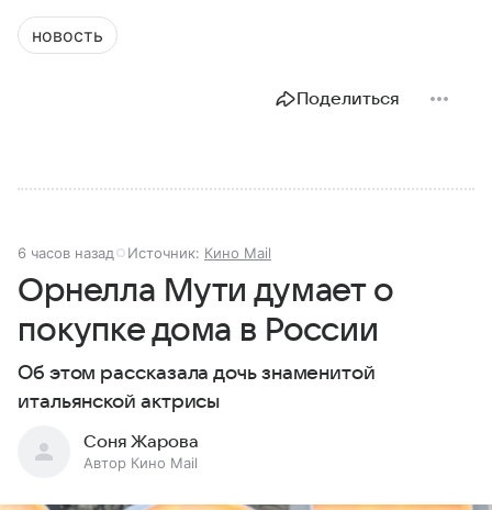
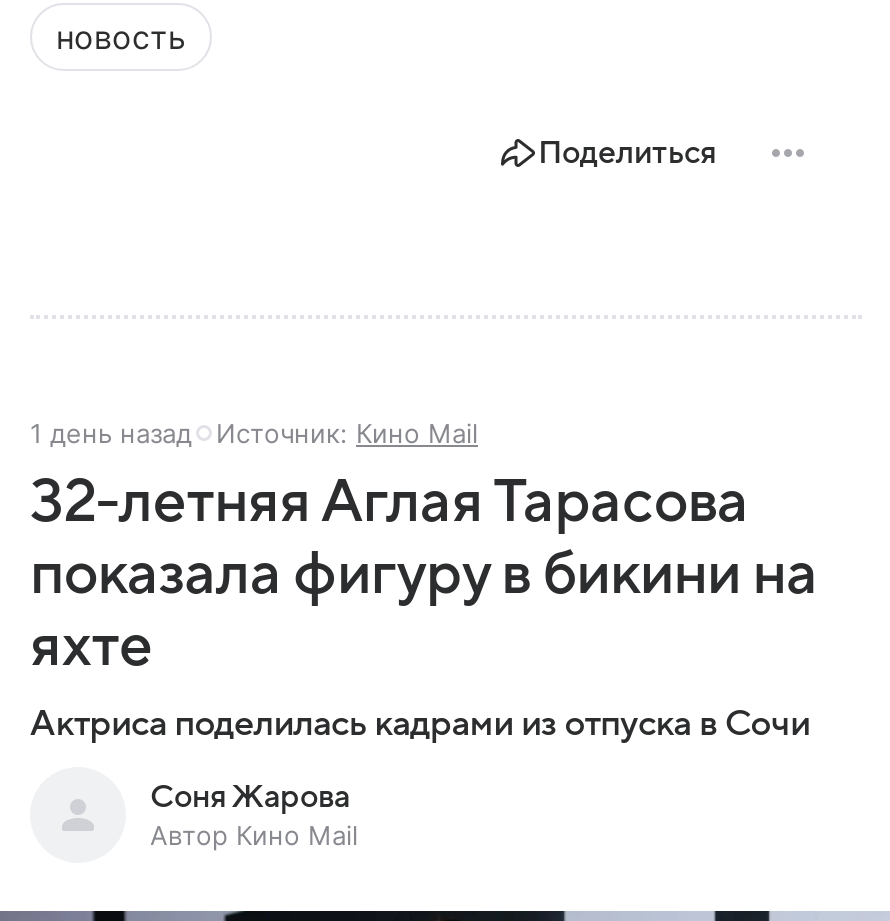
[18,244,271,262] 6 часов назад Источник: Кино Mail -> [30,418,478,450] 1 день назад Источник: Кино Mail
[18,273,393,413] Орнелла Мути думает о | покупке дома в России | Об этом рассказала дочь знаменитой | итальянской актрисы -> [30,470,818,744] 32-летняя Аглая Тарасова | показала фигуру в бикини на | яхте | Актриса поделилась кадрами из отпуска в Сочи

